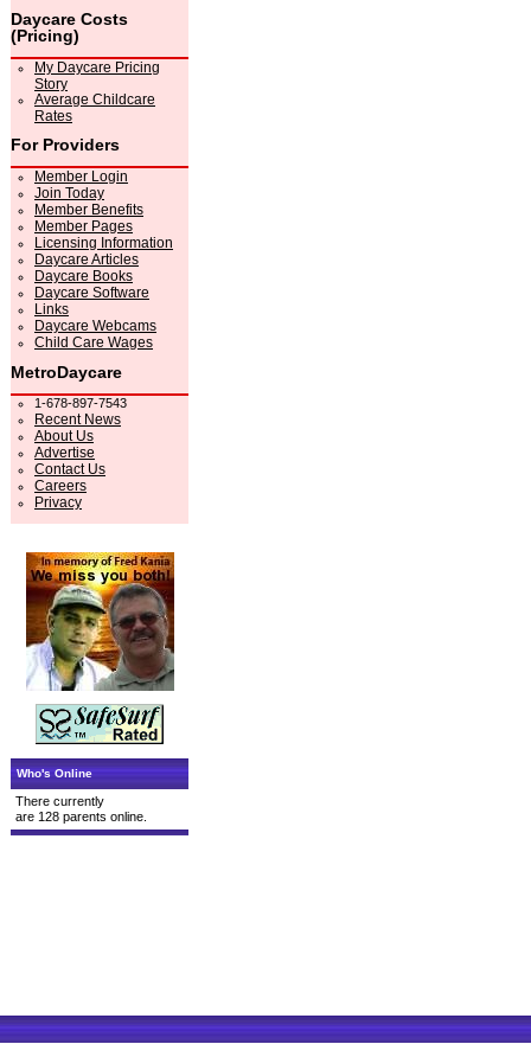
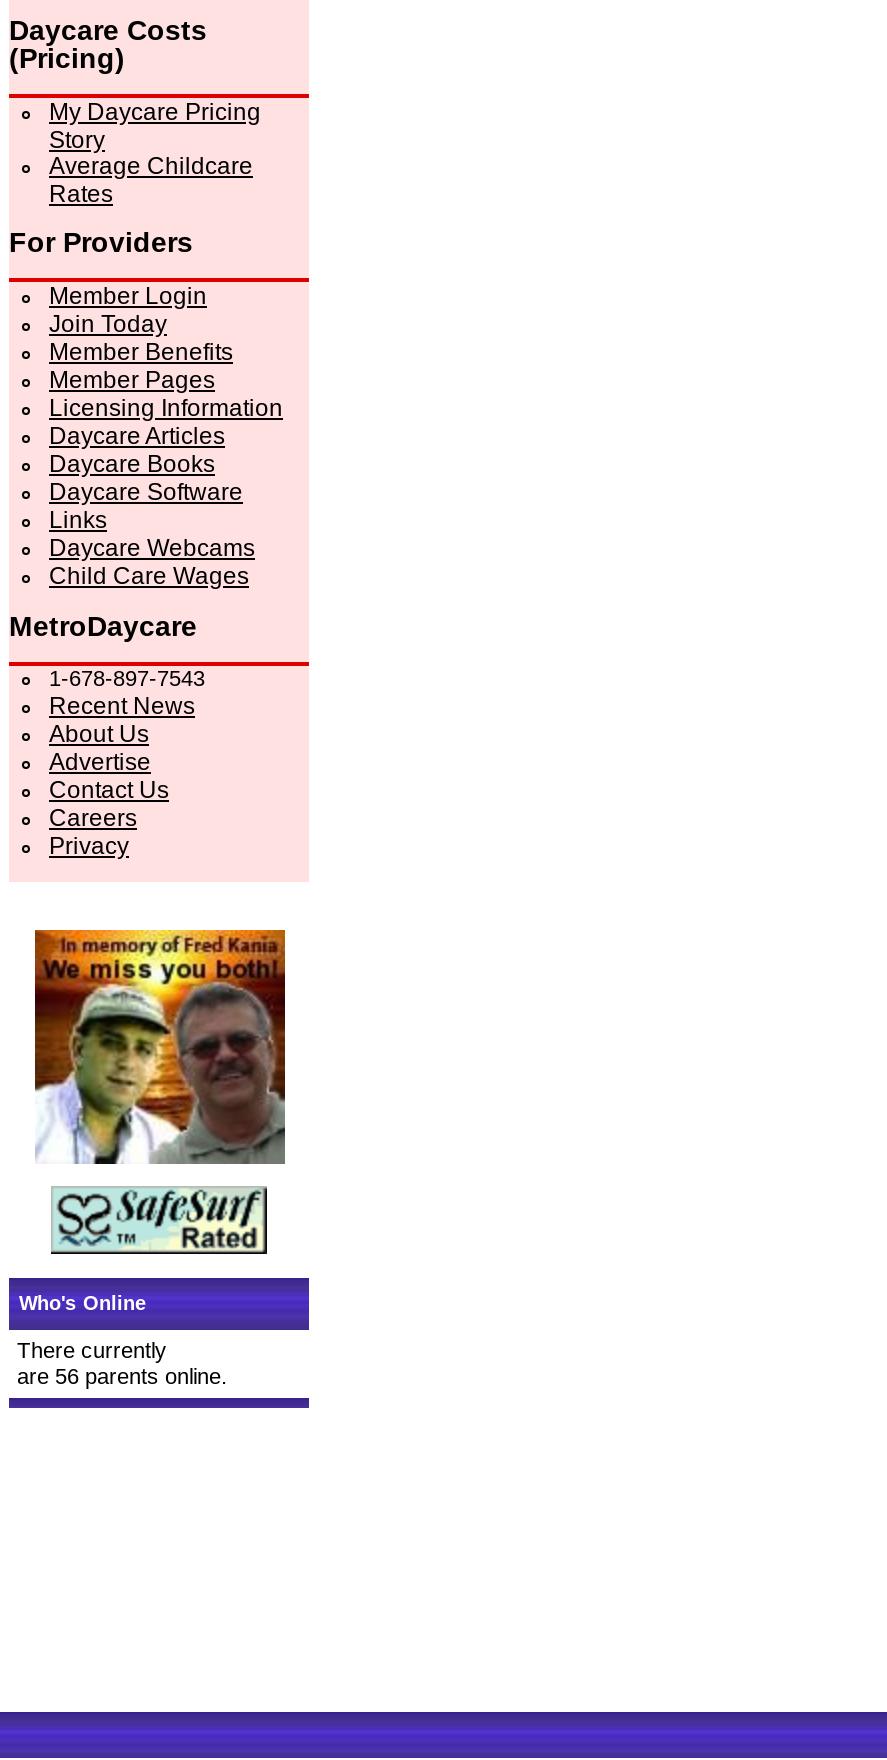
[15,809,147,824] are 128 parents online. -> [17,1364,227,1388] are 56 parents online.

